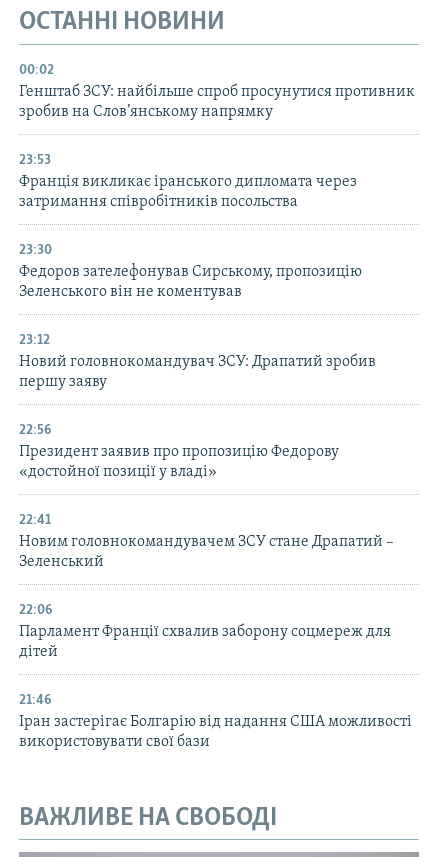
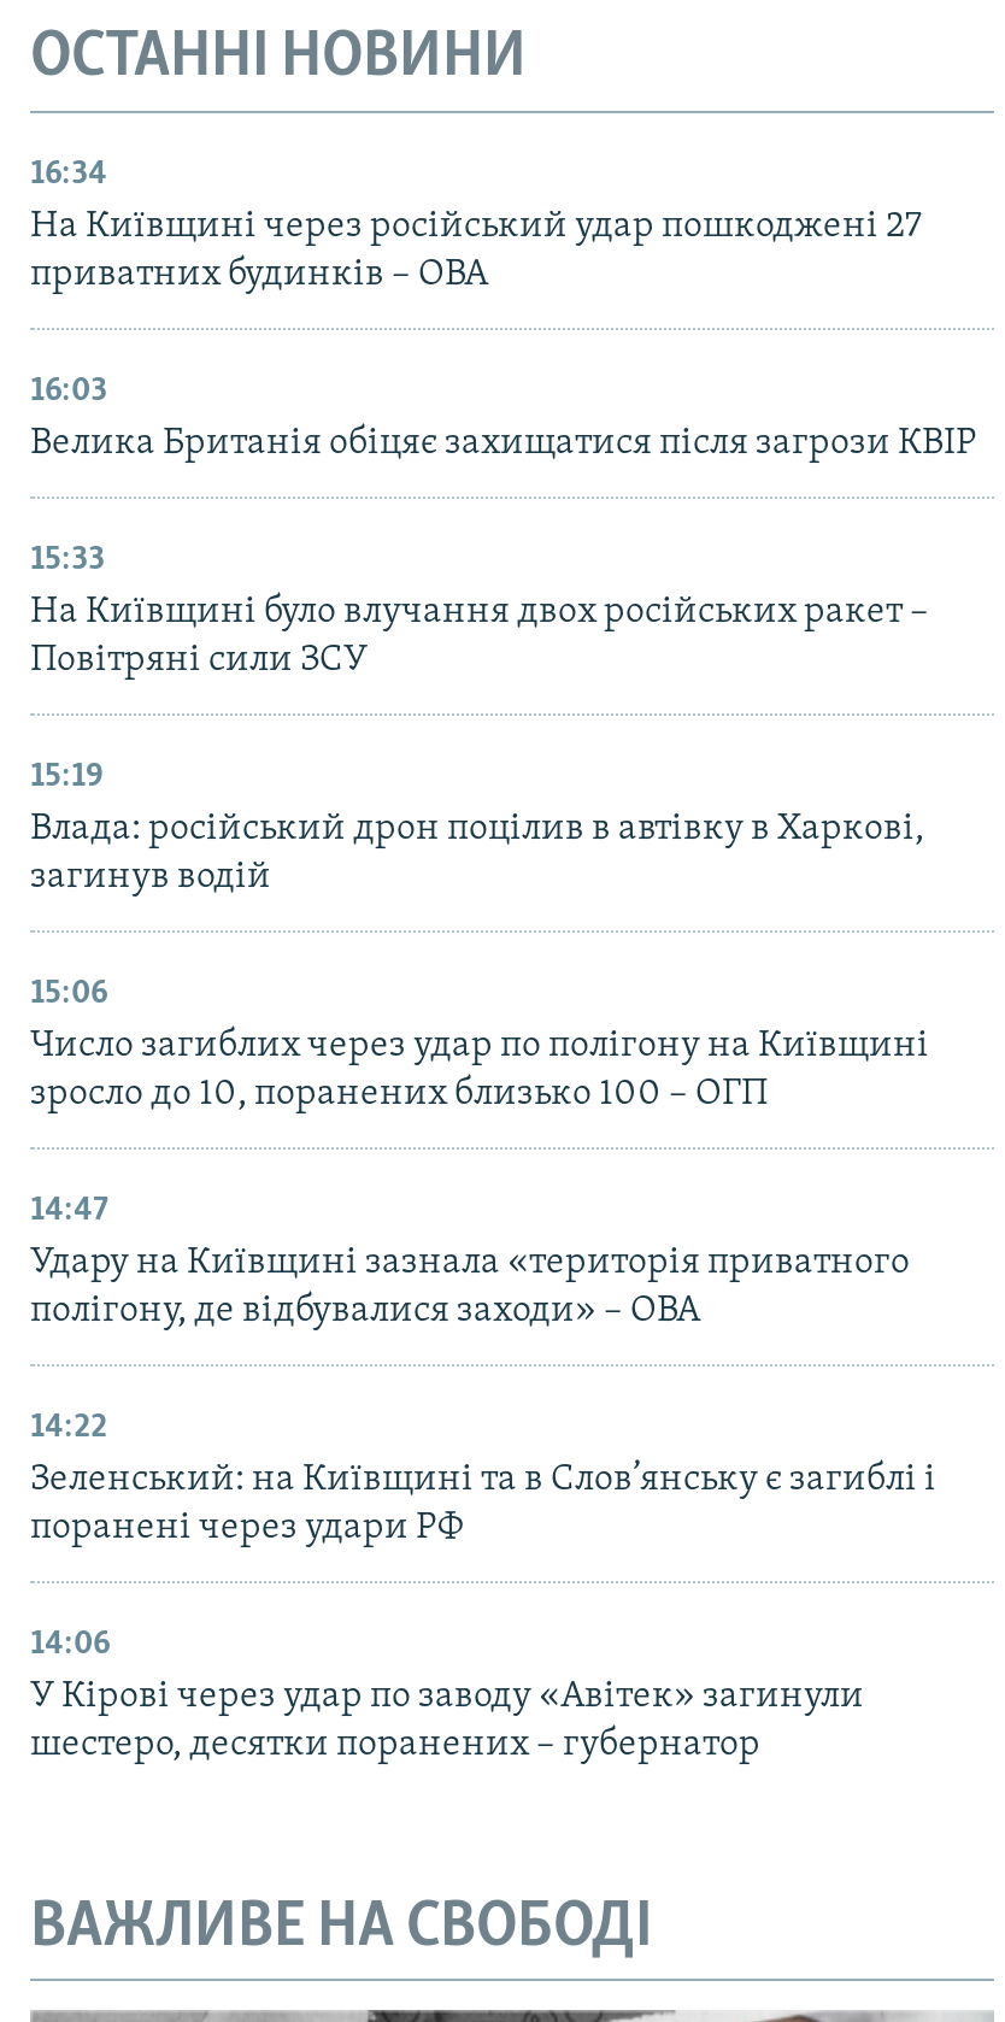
[19,63,415,120] 00:02 | Генштаб ЗСУ: найбільше cпроб просунутися противник | зробив на Слов’янському напрямку -> [30,156,922,294] 16:34 | На Київщині через російський удар пошкоджені 27 | приватних будинків – ОВА
[19,153,357,210] 23:53 | Франція викликає іранського дипломата через | затримання співробітників посольства -> [30,373,977,462] 16:03 | Велика Британія обіцяє захищатися після загрози КВІР
[19,243,362,300] 23:30 | Федоров зателефонував Сирському, пропозицію | Зеленського він не коментував -> [30,542,929,679] 15:33 | На Київщині було влучання двох російських ракет – | Повітряні сили ЗСУ
[19,333,376,390] 23:12 | Новий головнокомандувач ЗСУ: Драпатий зробив | першу заяву -> [30,759,924,896] 15:19 | Влада: російський дрон поцілив в автівку в Харкові, | загинув водій
[19,423,339,480] 22:56 | Президент заявив про пропозицію Федорову | «достойної позиції у владі» -> [30,976,929,1113] 15:06 | Число загиблих через удар по полігону на Київщині | зросло до 10, поранених близько 100 – ОГП
[19,513,394,570] 22:41 | Новим головнокомандувачем ЗСУ стане Драпатий – | Зеленський -> [30,1193,910,1330] 14:47 | Удару на Київщині зазнала «територія приватного | полігону, де відбувалися заходи» – ОВА
[19,603,391,660] 22:06 | Парламент Франції схвалив заборону соцмереж для | дітей -> [30,1410,936,1547] 14:22 | Зеленський: на Київщині та в Слов’янську є загиблі і | поранені через удари РФ
[19,693,412,750] 21:46 | Іран застерігає Болгарію від надання США можливості | використовувати свої бази -> [30,1627,864,1764] 14:06 | У Кірові через удар по заводу «Авітек» загинули | шестеро, десятки поранених – губернатор

